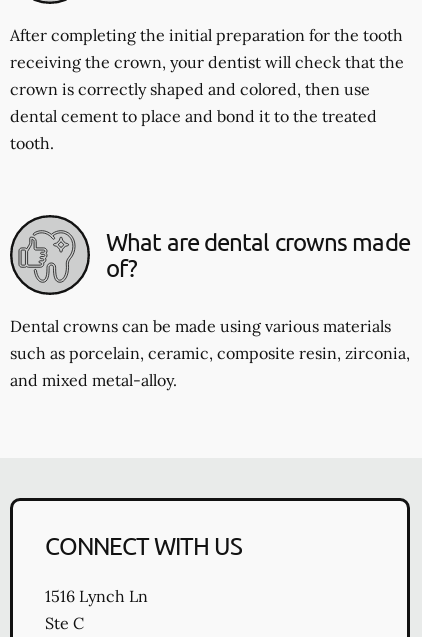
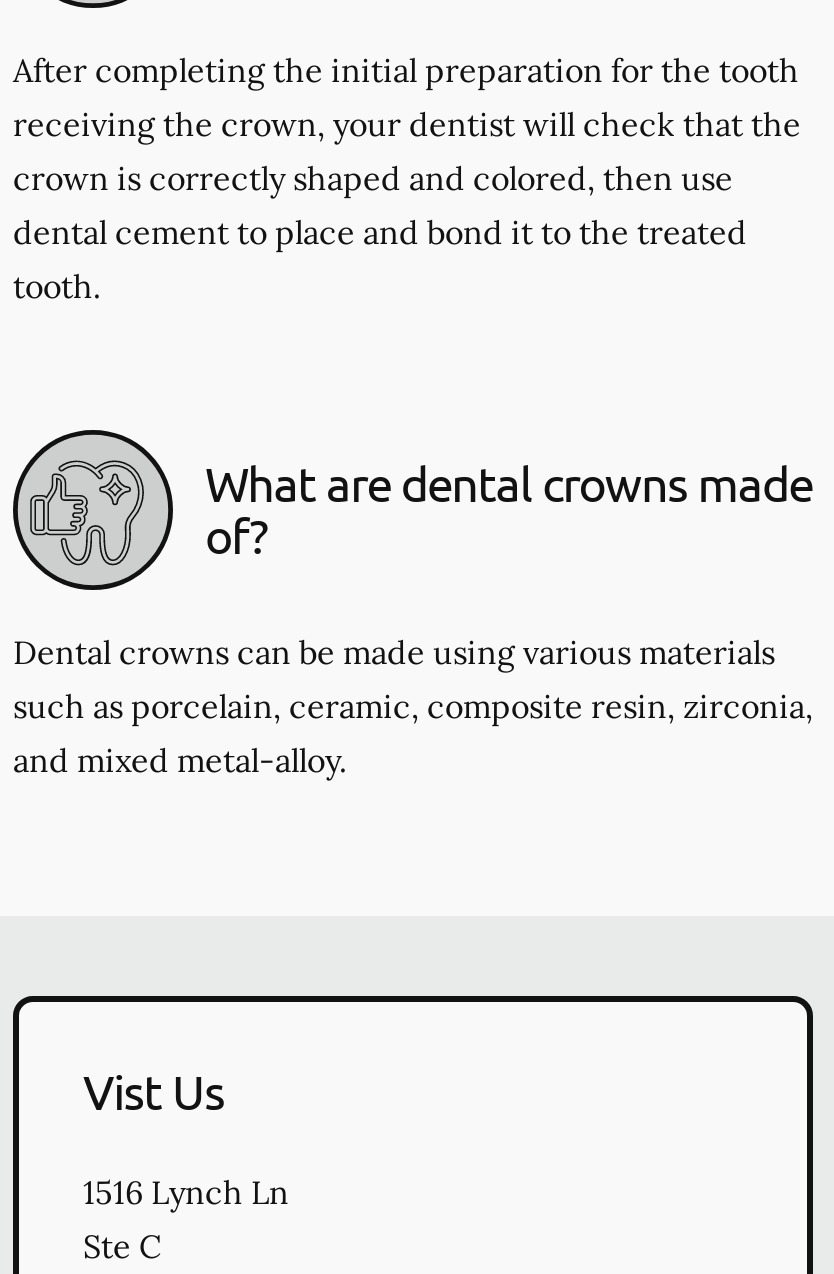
[45,531,242,560] CONNECT WITH US -> [83,1062,224,1120] Vist Us

